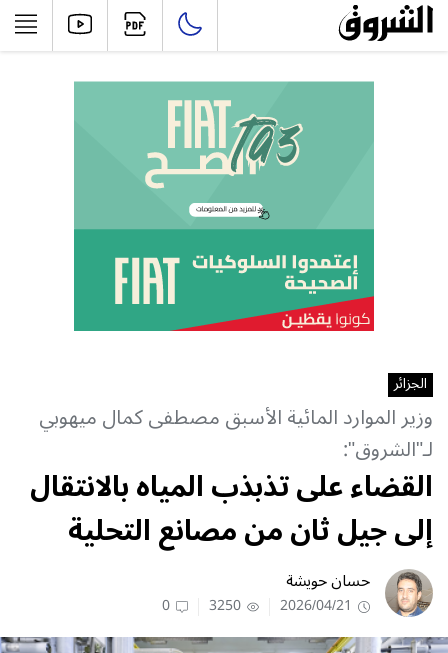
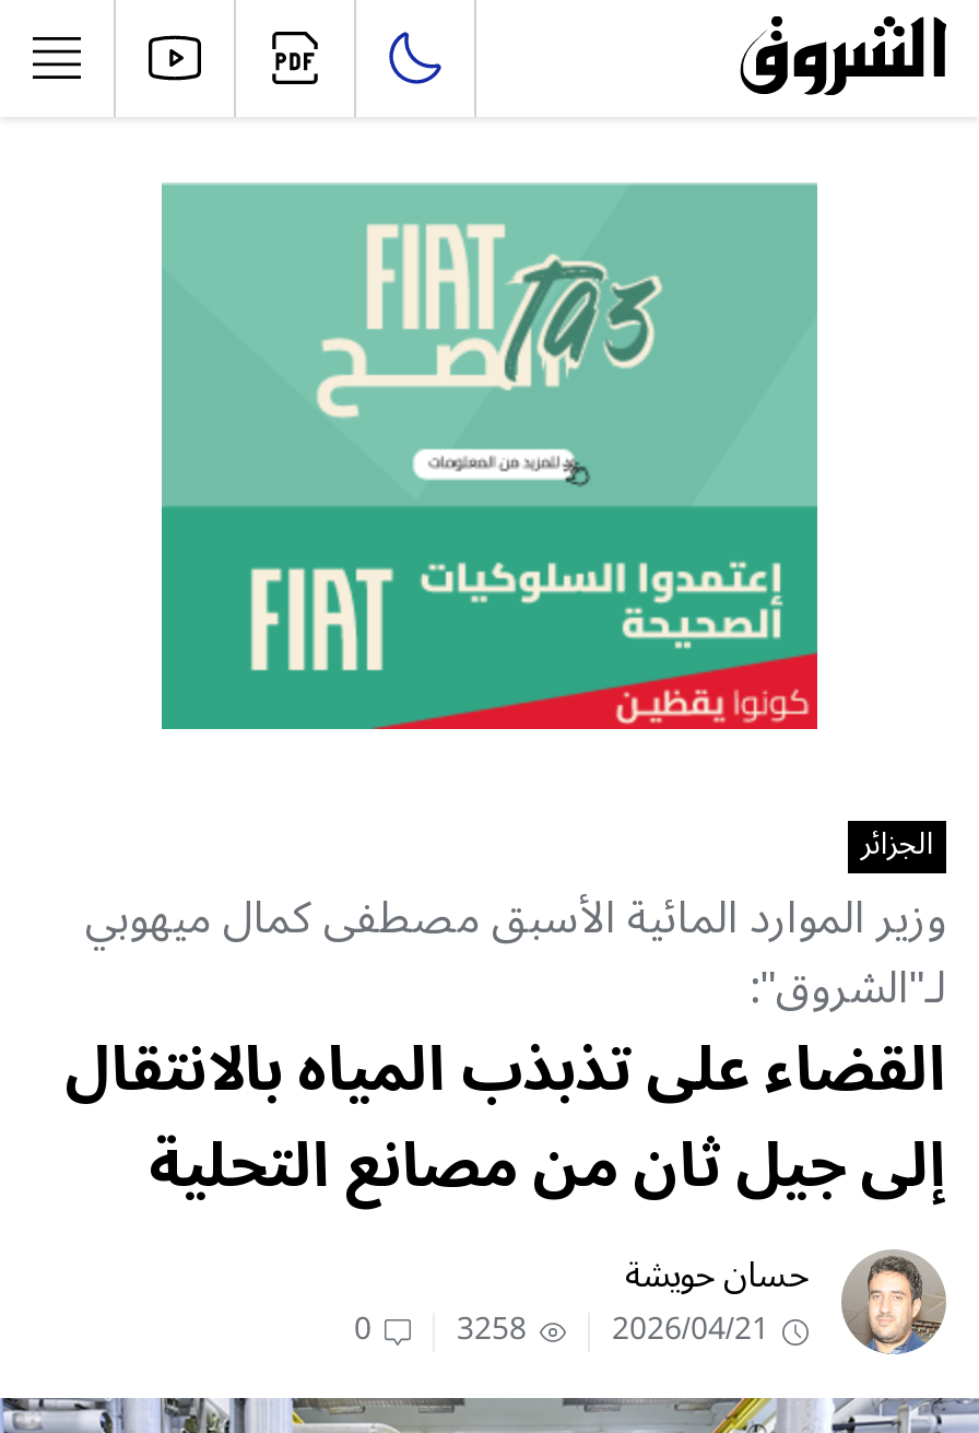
[162,591,352,620] 0 3250 2026/04/21 -> [354,1297,769,1361] 0 3258 2026/04/21

